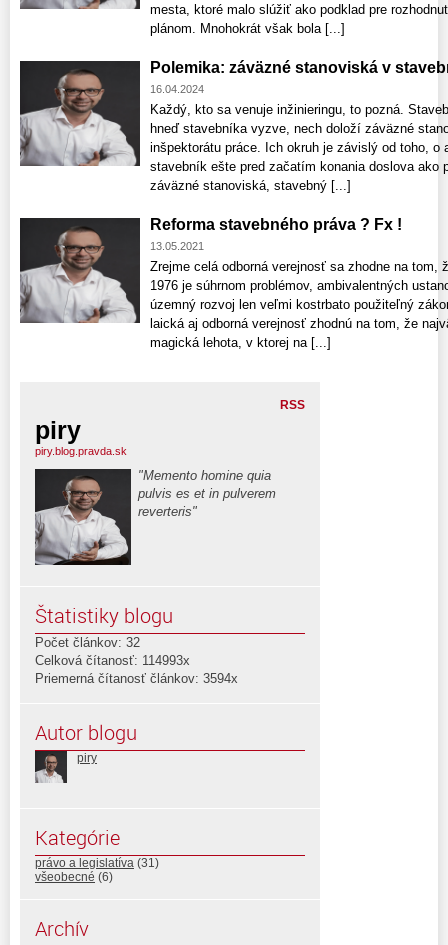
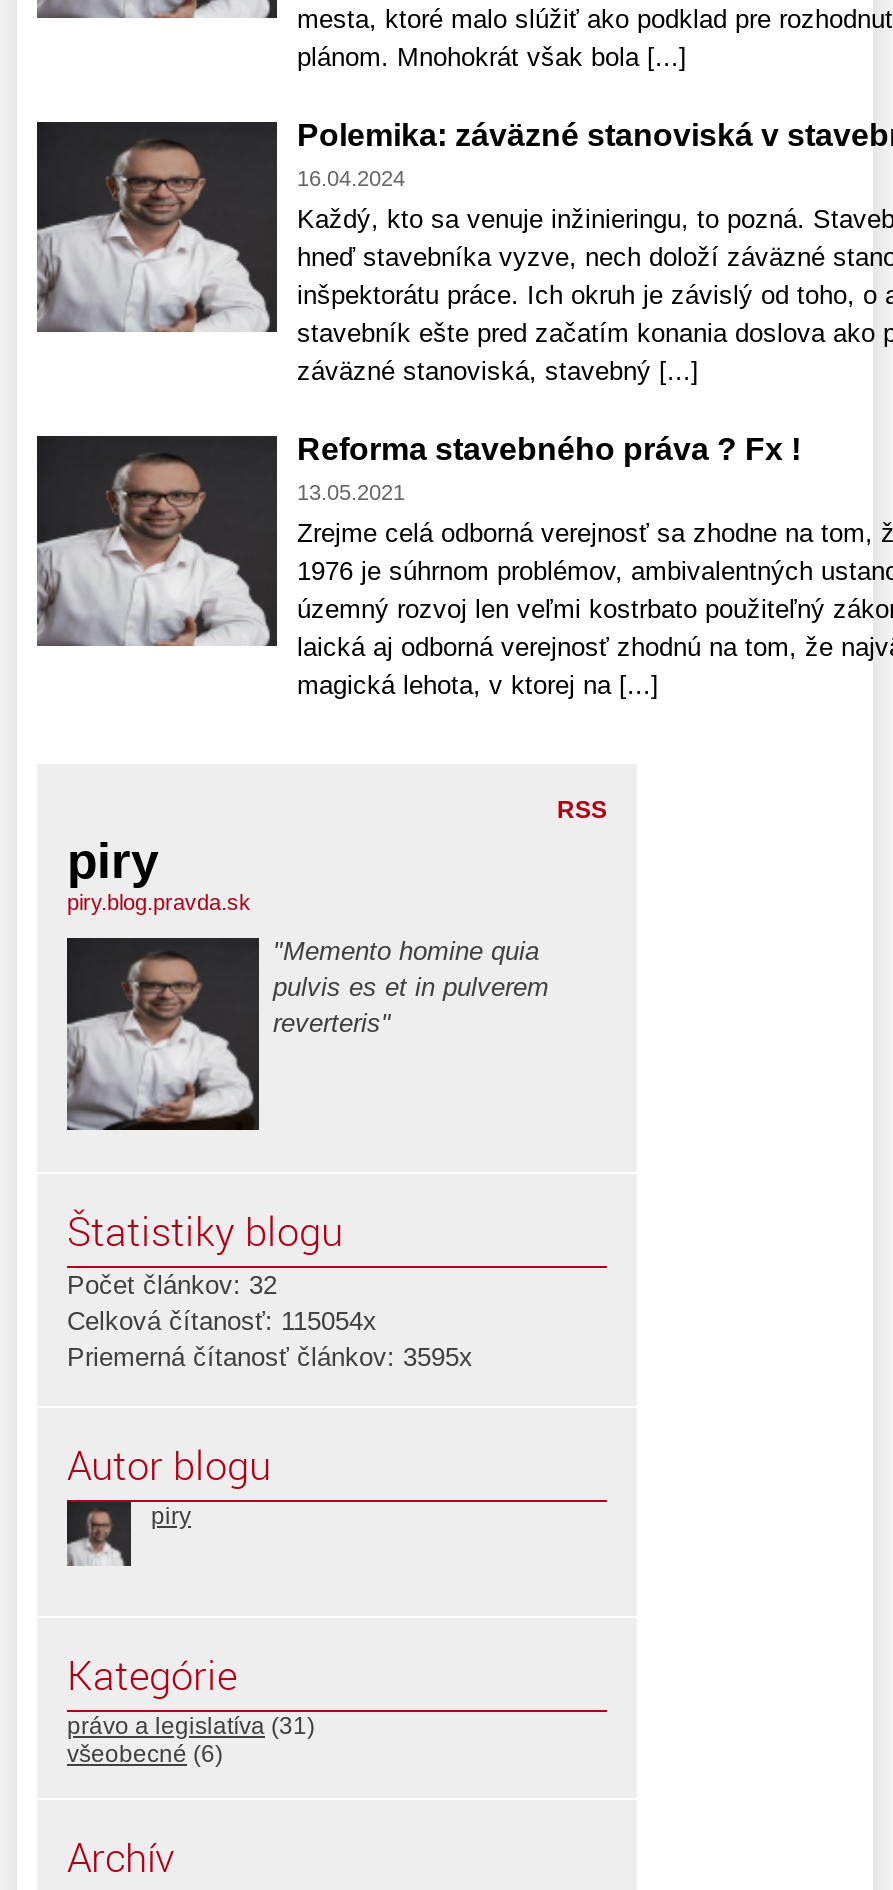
[35,653,190,668] Celková čítanosť: 114993x -> [67,1305,377,1335] Celková čítanosť: 115054x
[35,671,238,686] Priemerná čítanosť článkov: 3594x -> [67,1341,473,1371] Priemerná čítanosť článkov: 3595x

